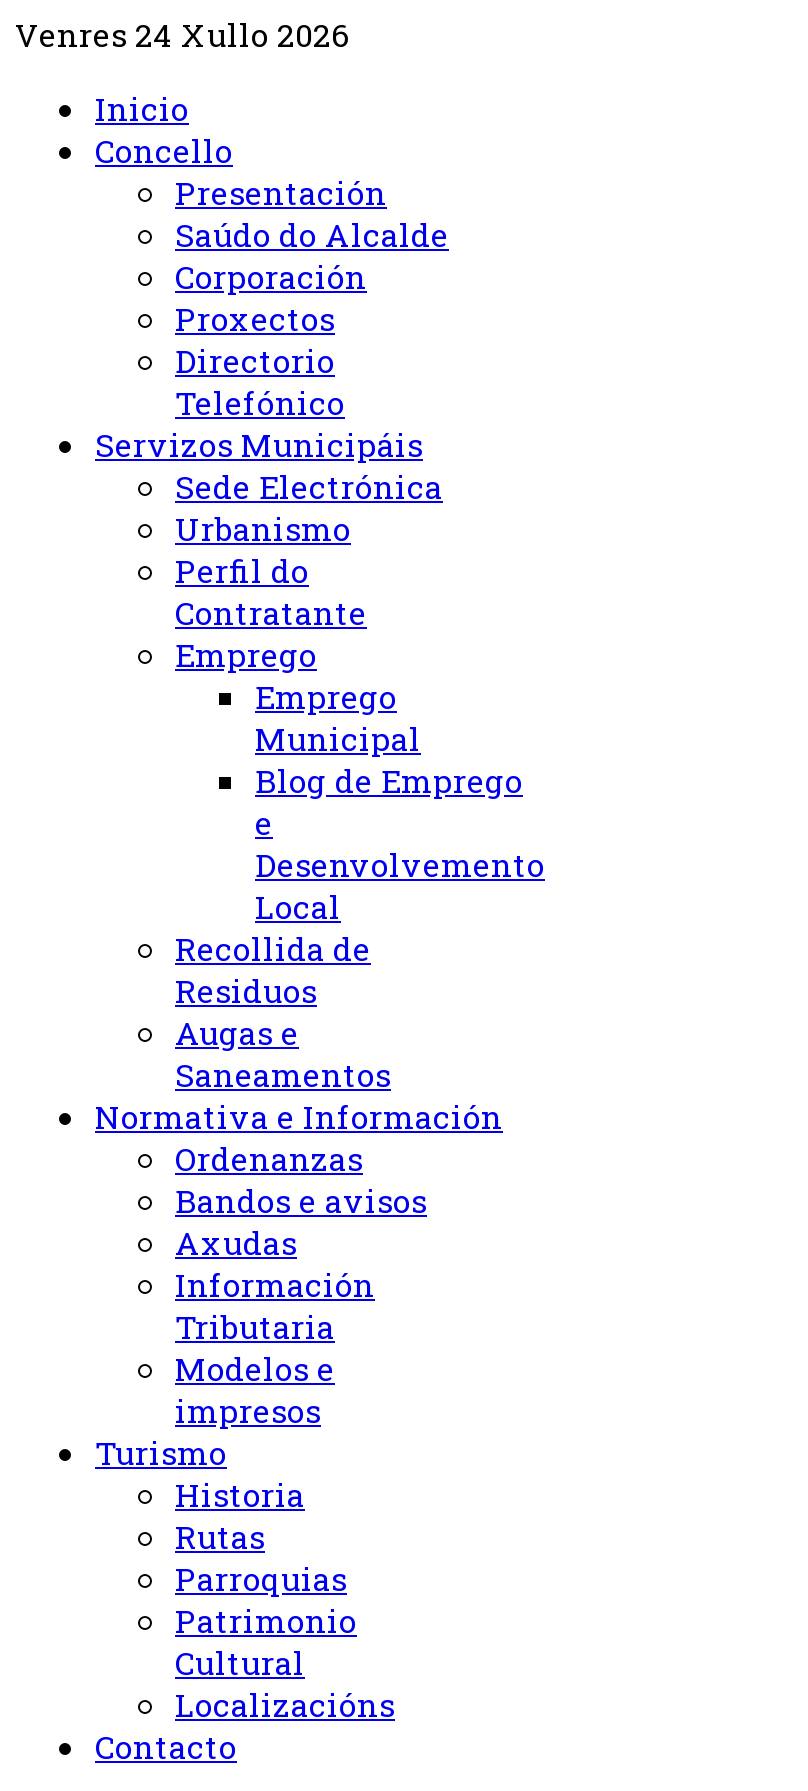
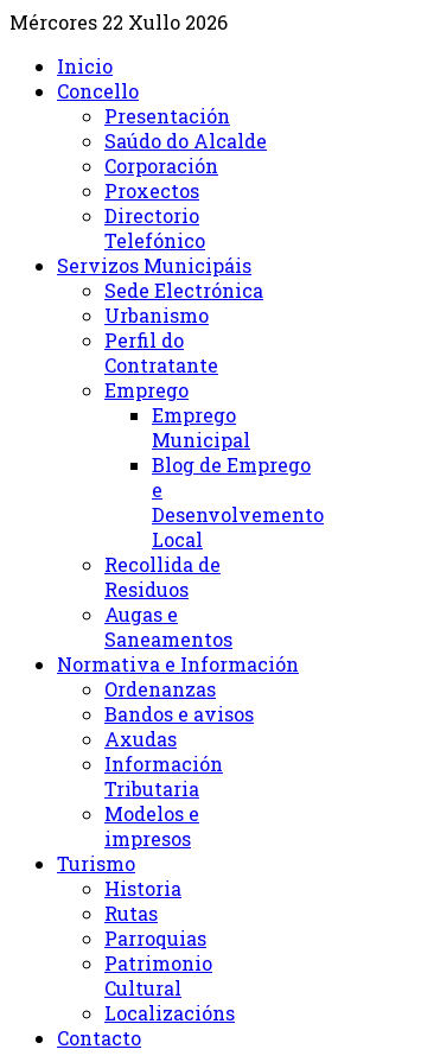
[15,13,349,55] Venres 24 Xullo 2026 -> [9,9,228,34] Mércores 22 Xullo 2026

